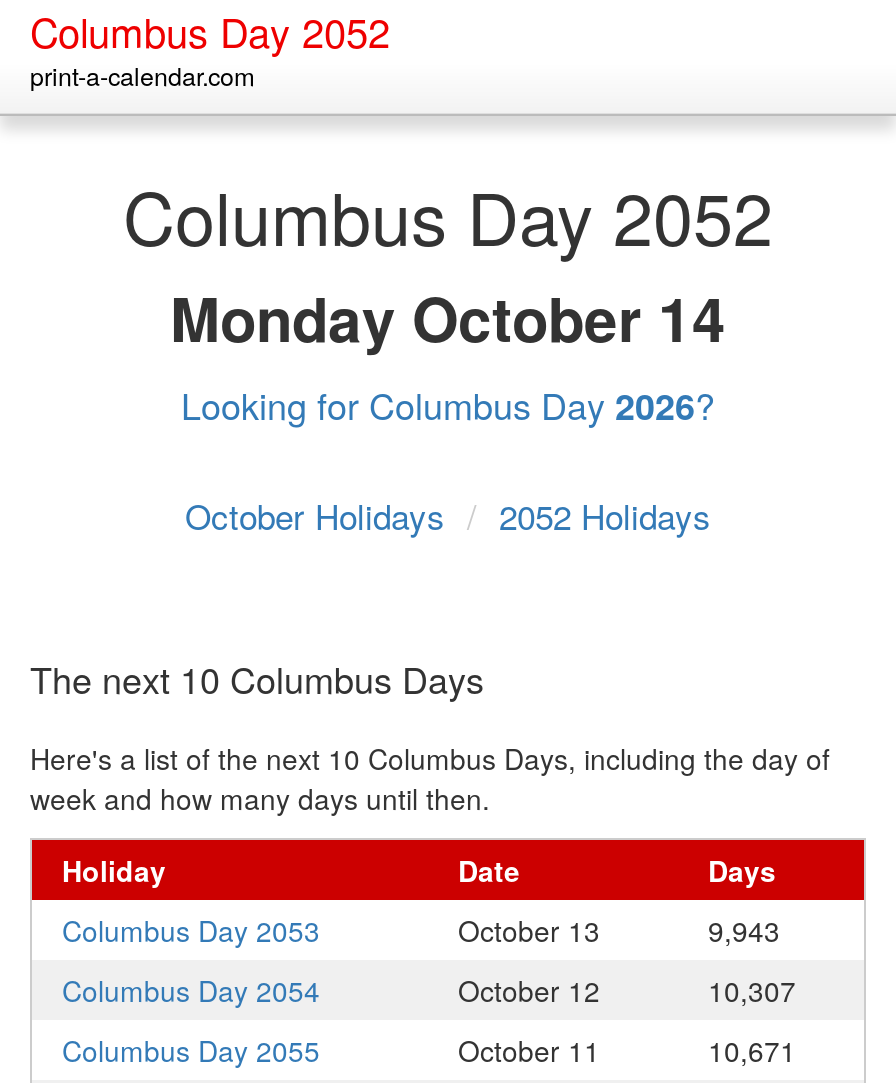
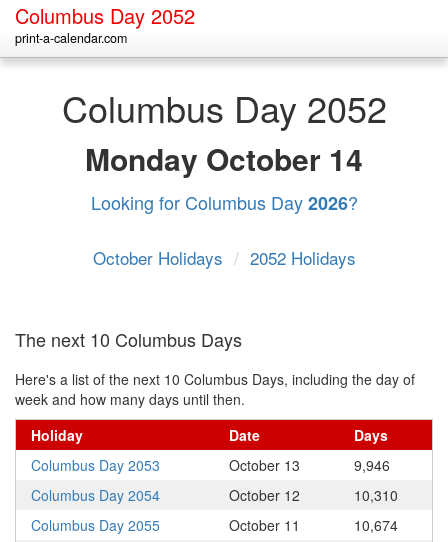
[708,910,780,950] 9,943 -> [354,455,390,475] 9,946
[708,970,796,1010] 10,307 -> [354,485,398,505] 10,310
[708,1030,796,1070] 10,671 -> [354,515,398,535] 10,674

